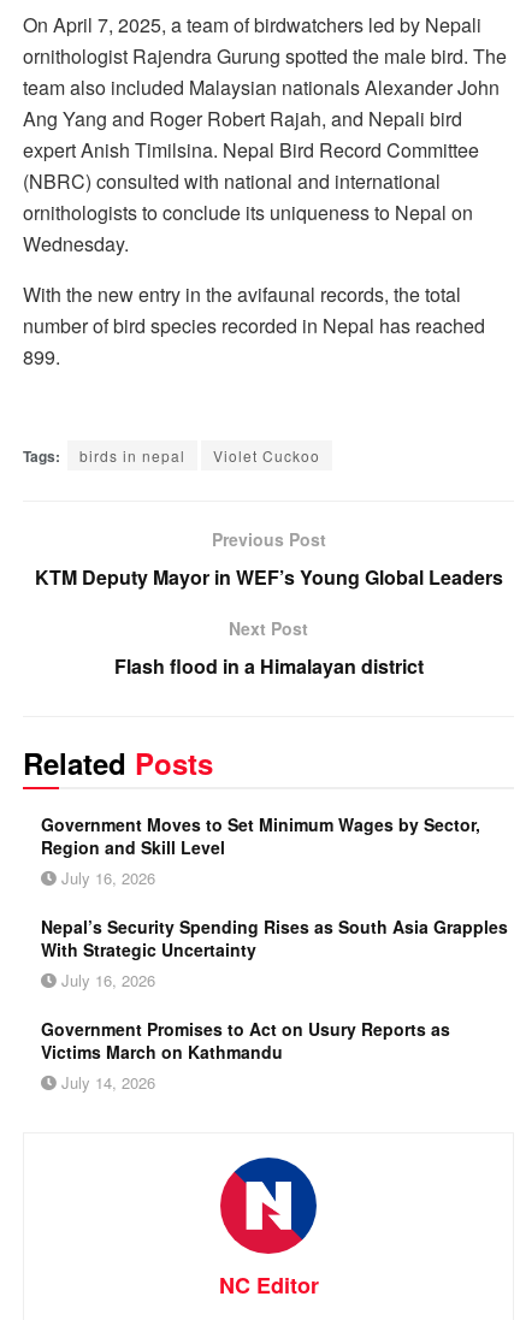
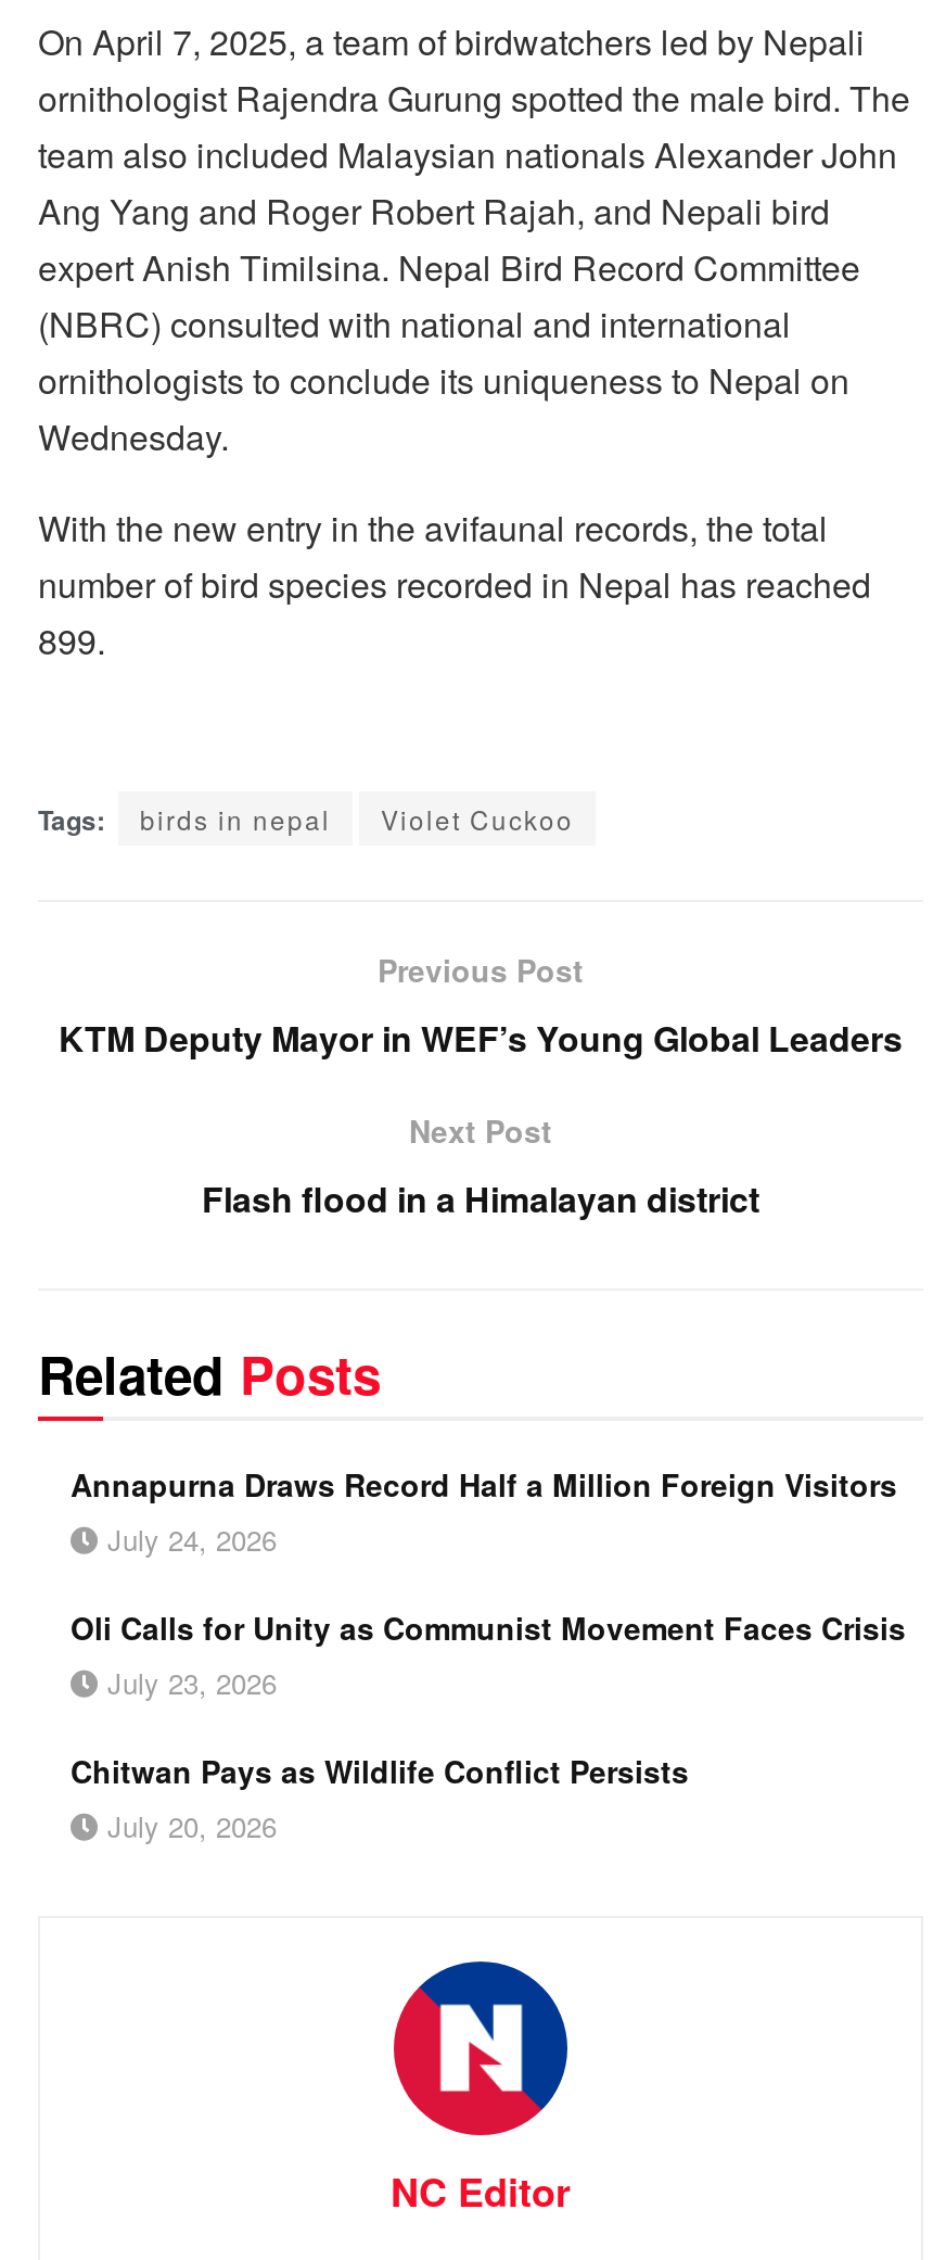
[41,812,480,889] Government Moves to Set Minimum Wages by Sector, | Region and Skill Level | July 16, 2026 -> [71,1462,897,1560] Annapurna Draws Record Half a Million Foreign Visitors | July 24, 2026
[41,914,508,992] Nepal’s Security Spending Rises as South Asia Grapples | With Strategic Uncertainty | July 16, 2026 -> [71,1605,906,1703] Oli Calls for Unity as Communist Movement Faces Crisis | July 23, 2026
[41,1017,450,1094] Government Promises to Act on Usury Reports as | Victims March on Kathmandu | July 14, 2026 -> [71,1749,689,1846] Chitwan Pays as Wildlife Conflict Persists | July 20, 2026

